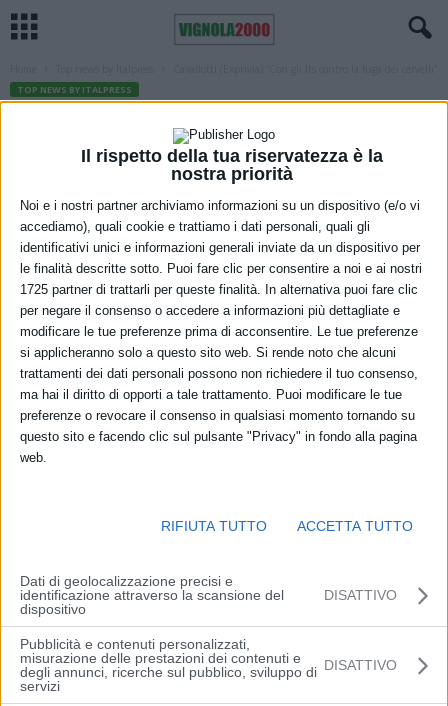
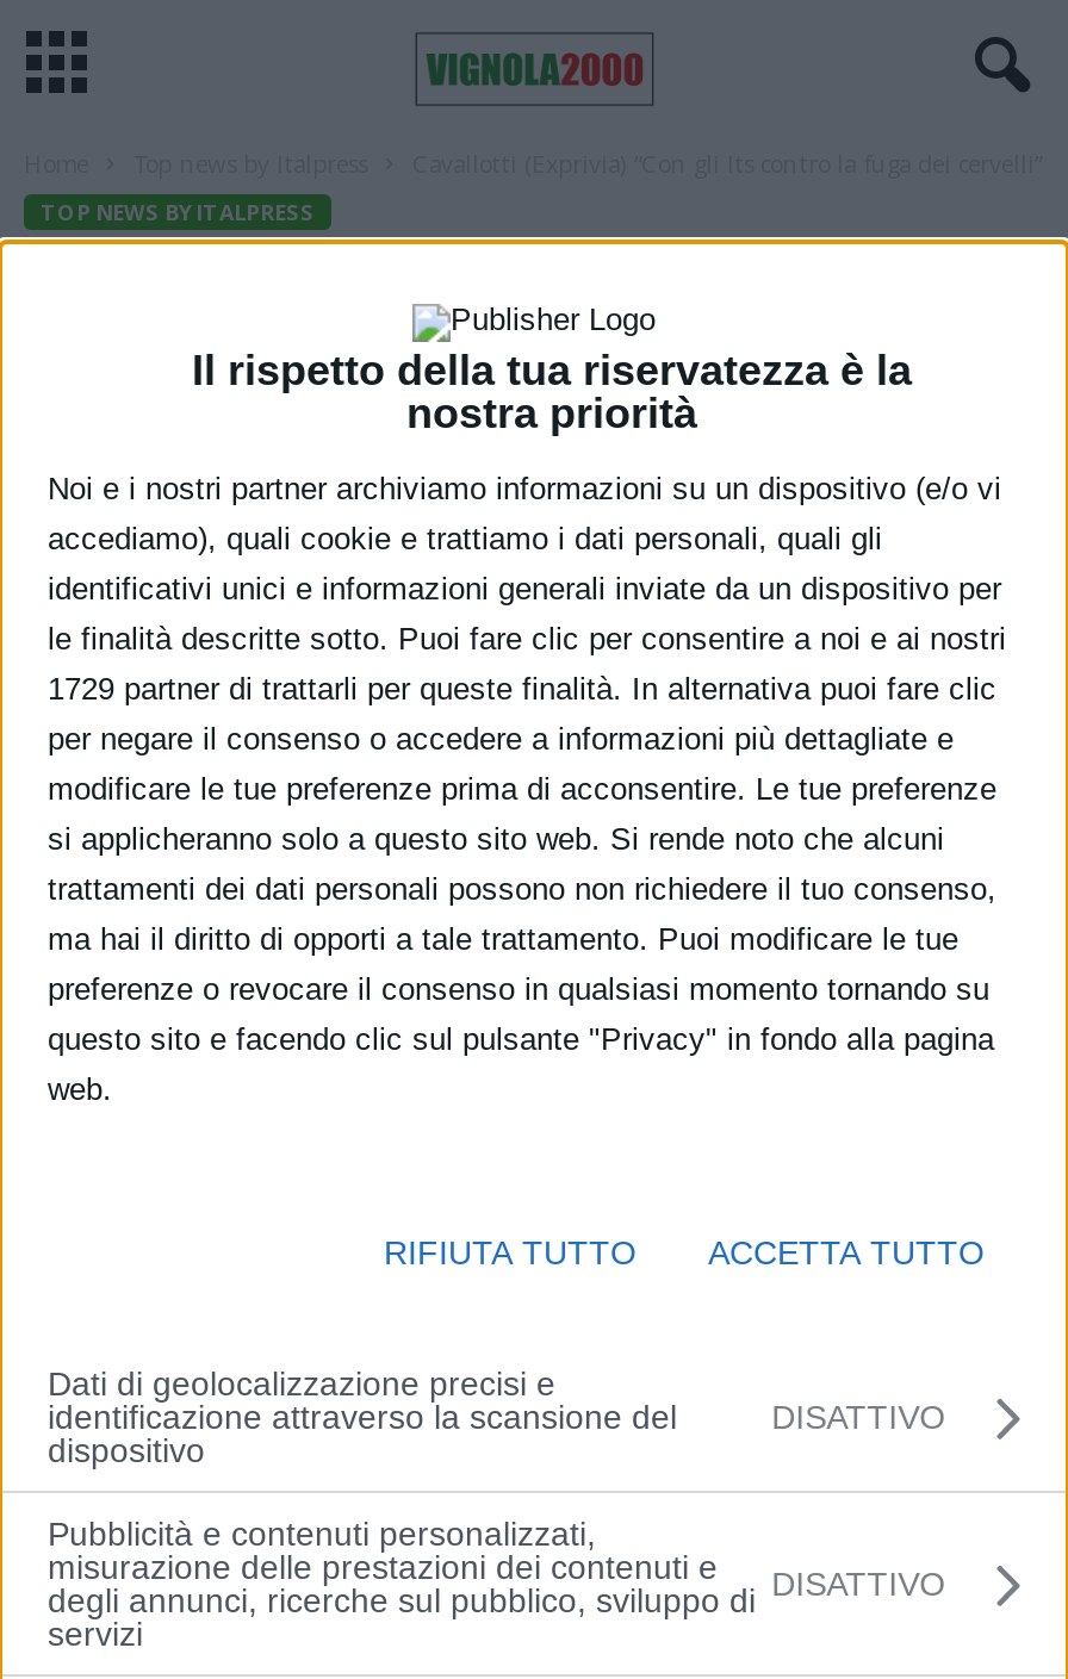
[20,282,418,297] 1725 partner di trattarli per queste finalità. In alternativa puoi fare clic -> [48,672,996,707] 1729 partner di trattarli per queste finalità. In alternativa puoi fare clic

